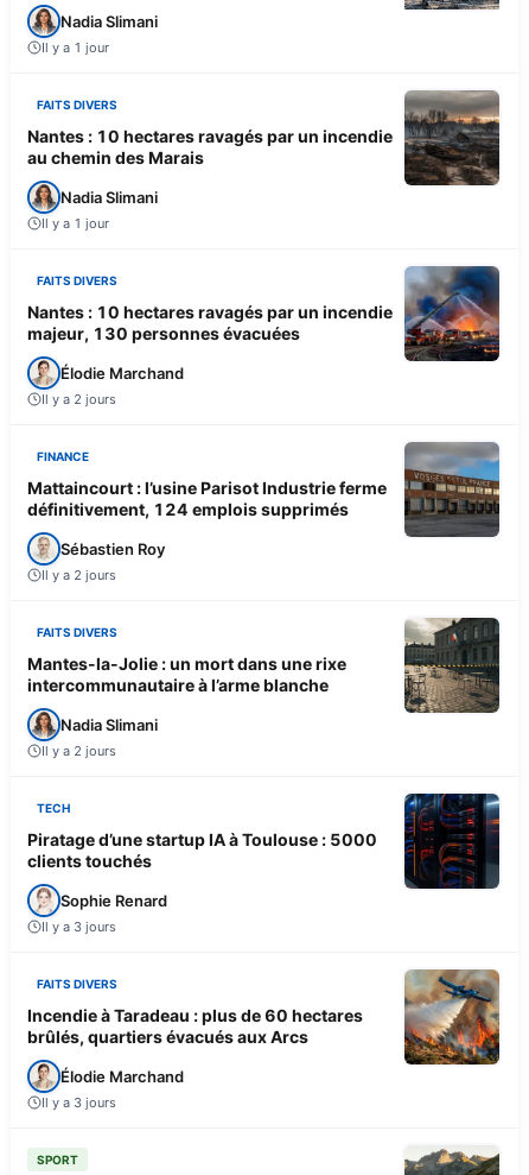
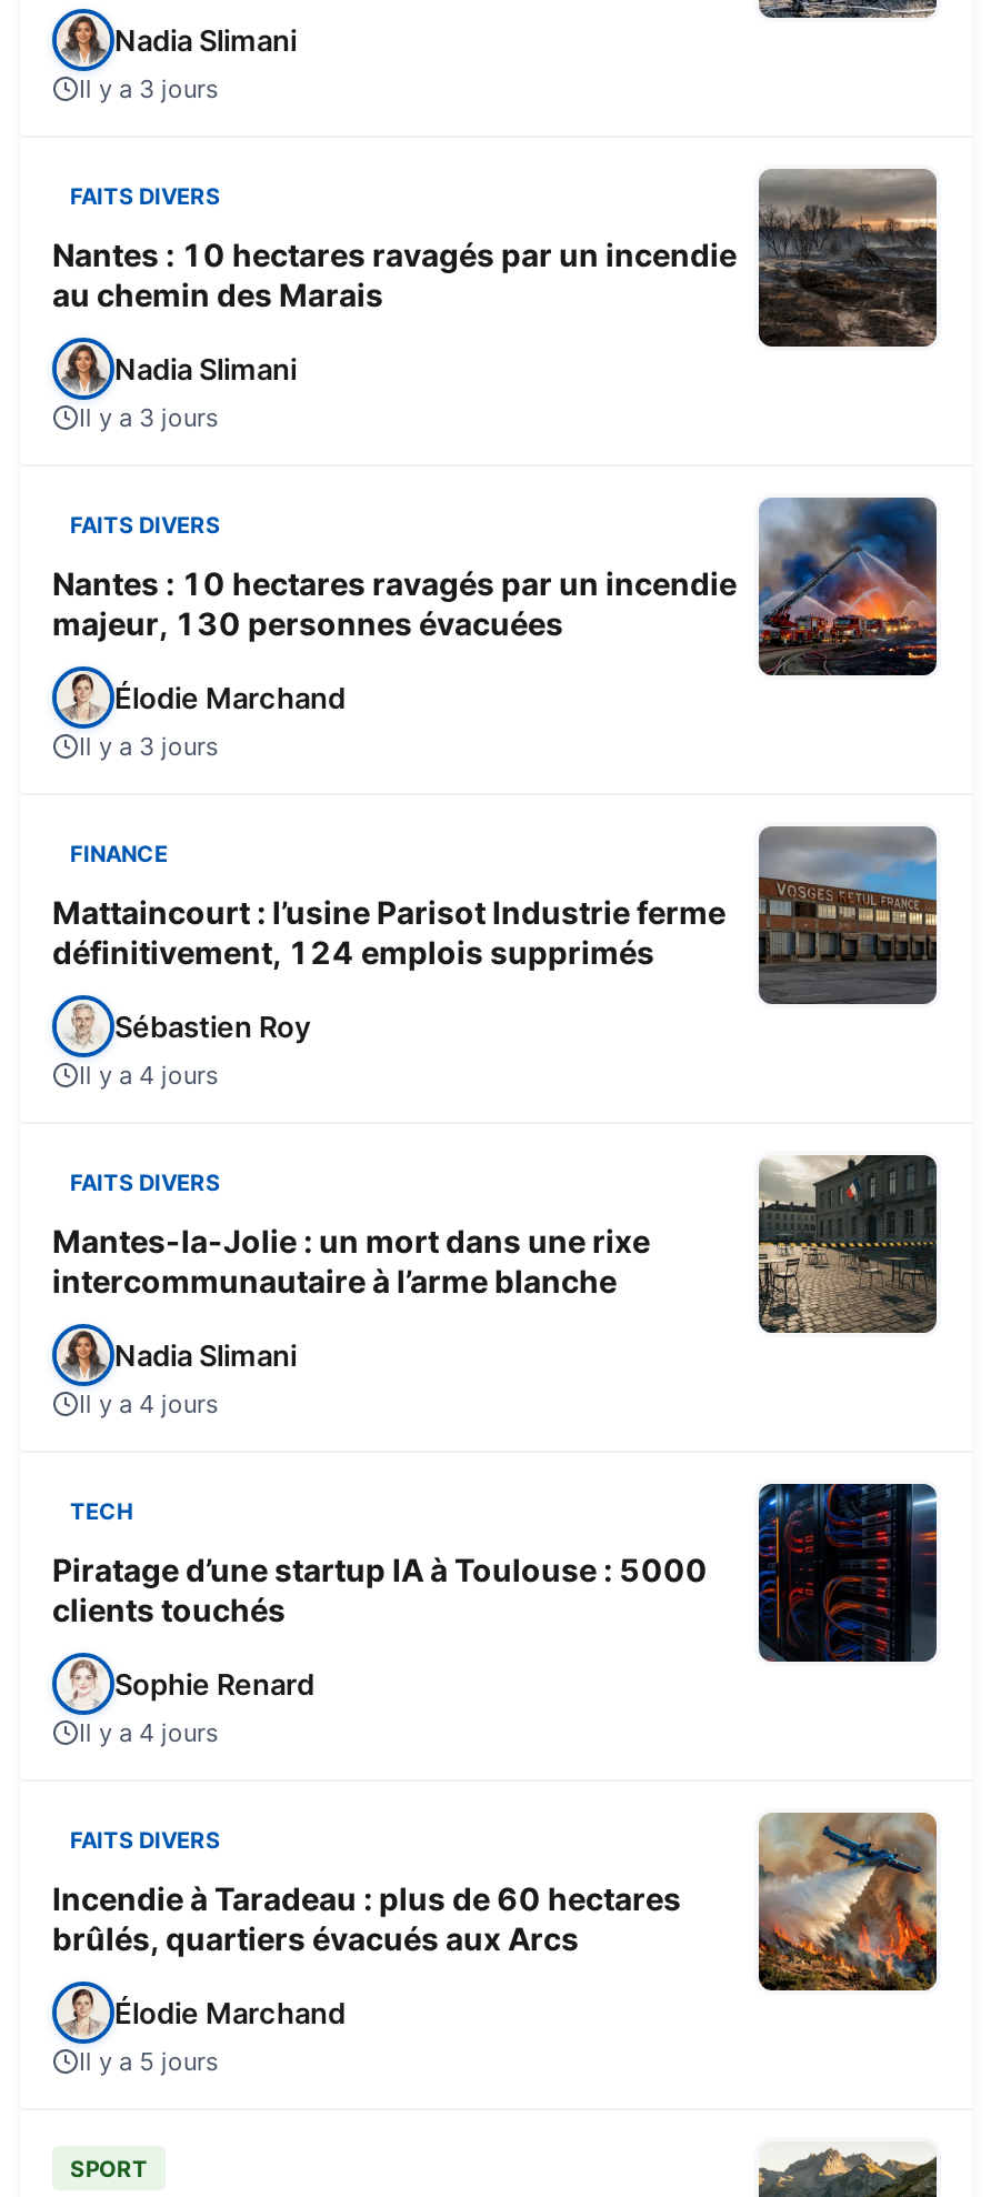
[42,39,109,55] Il y a 1 jour -> [79,72,219,104] Il y a 3 jours
[42,215,109,231] Il y a 1 jour -> [79,401,219,432] Il y a 3 jours
[42,390,116,407] Il y a 2 jours -> [79,730,219,761] Il y a 3 jours
[42,566,116,583] Il y a 2 jours -> [79,1059,219,1090] Il y a 4 jours
[42,742,116,759] Il y a 2 jours -> [79,1388,219,1419] Il y a 4 jours
[42,918,116,935] Il y a 3 jours -> [79,1716,219,1747] Il y a 4 jours
[42,1094,116,1110] Il y a 3 jours -> [79,2045,219,2076] Il y a 5 jours

